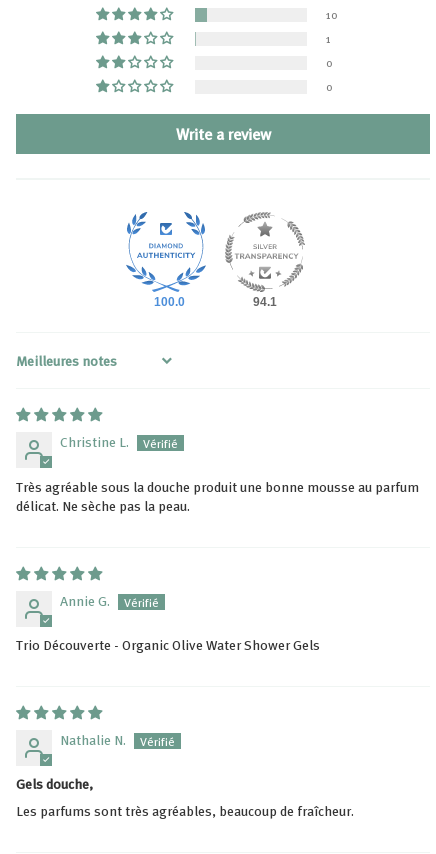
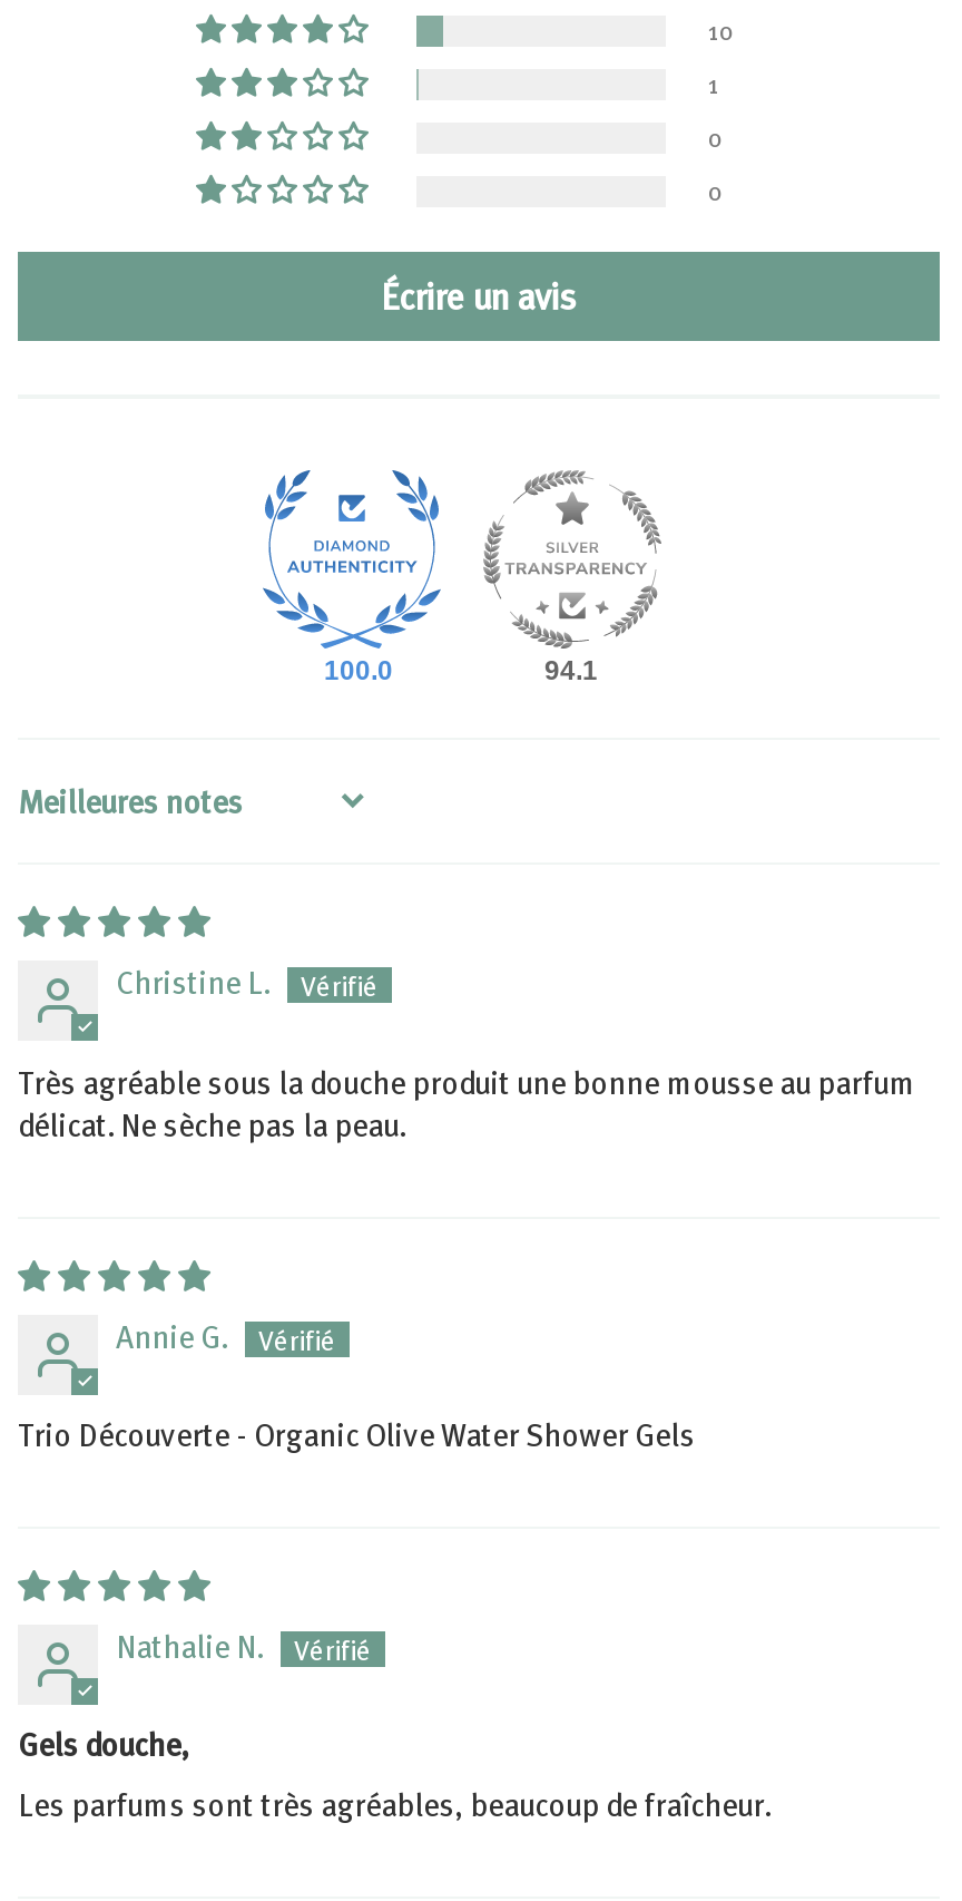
[175,122,270,146] Write a review -> [381,270,577,324] Écrire un avis

